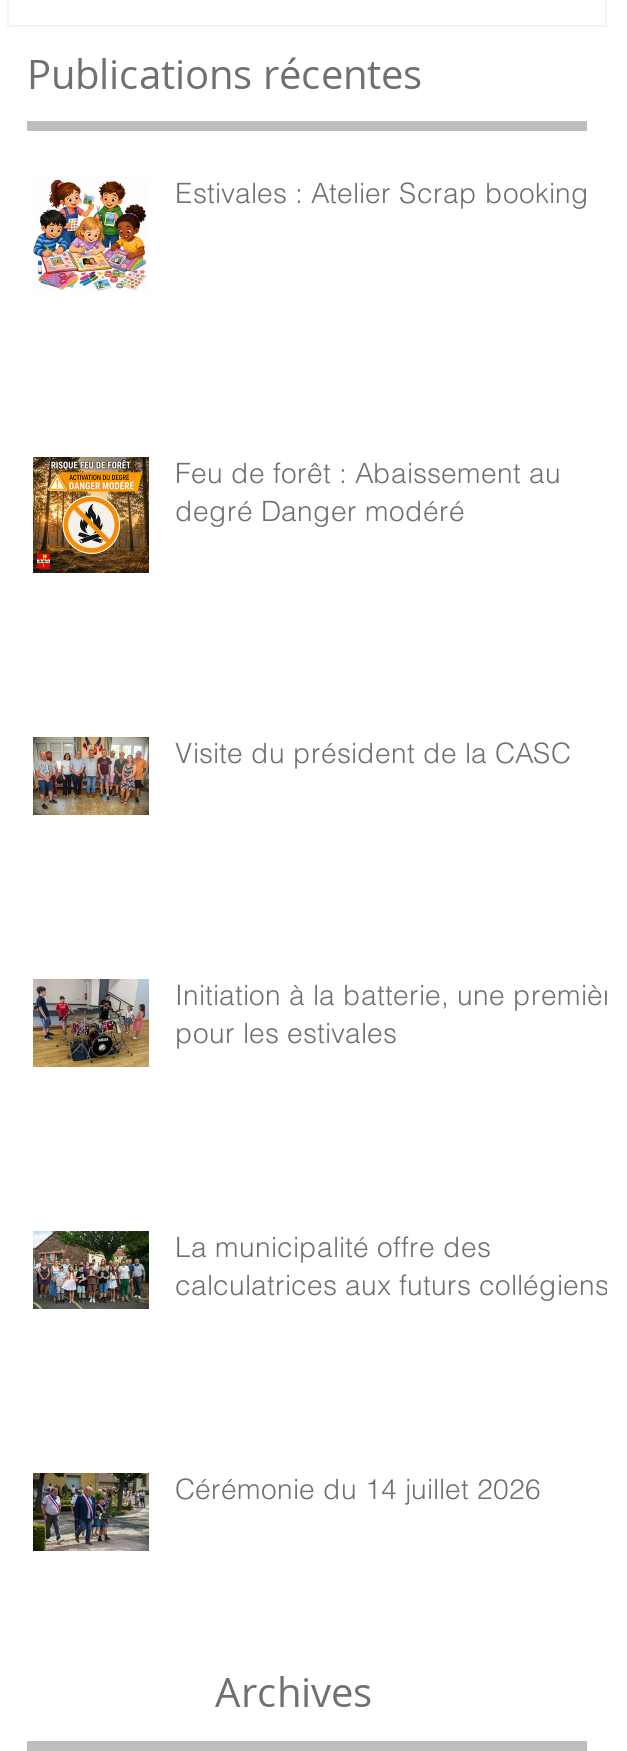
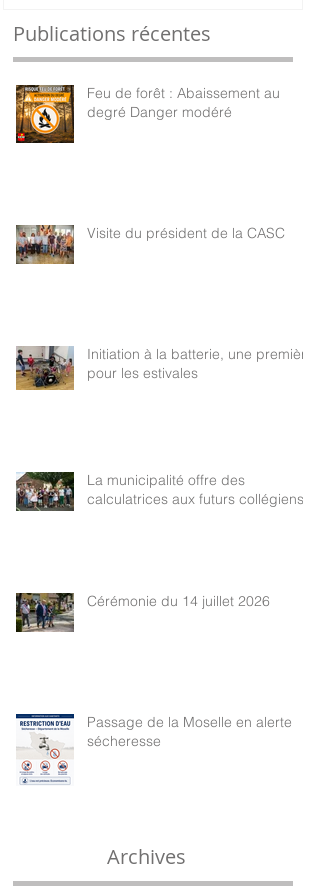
[31,176,589,291] [image] | Estivales : Atelier Scrap booking -> none
moved [29,453,609,1508] -> [14,83,304,610]: [image] | Feu de forêt : Abaissement au | degré Danger modéré | Visite du président de la CASC | pour les estivales | La municipalité offre des | calculatrices aux futurs collégiens | Cérémonie du 14 juillet 2026
moved [29,1469,153,1555] -> [14,591,76,634]: [image]
none -> [15,713,292,786] [image] | Passage de la Moselle en alerte | sécheresse

